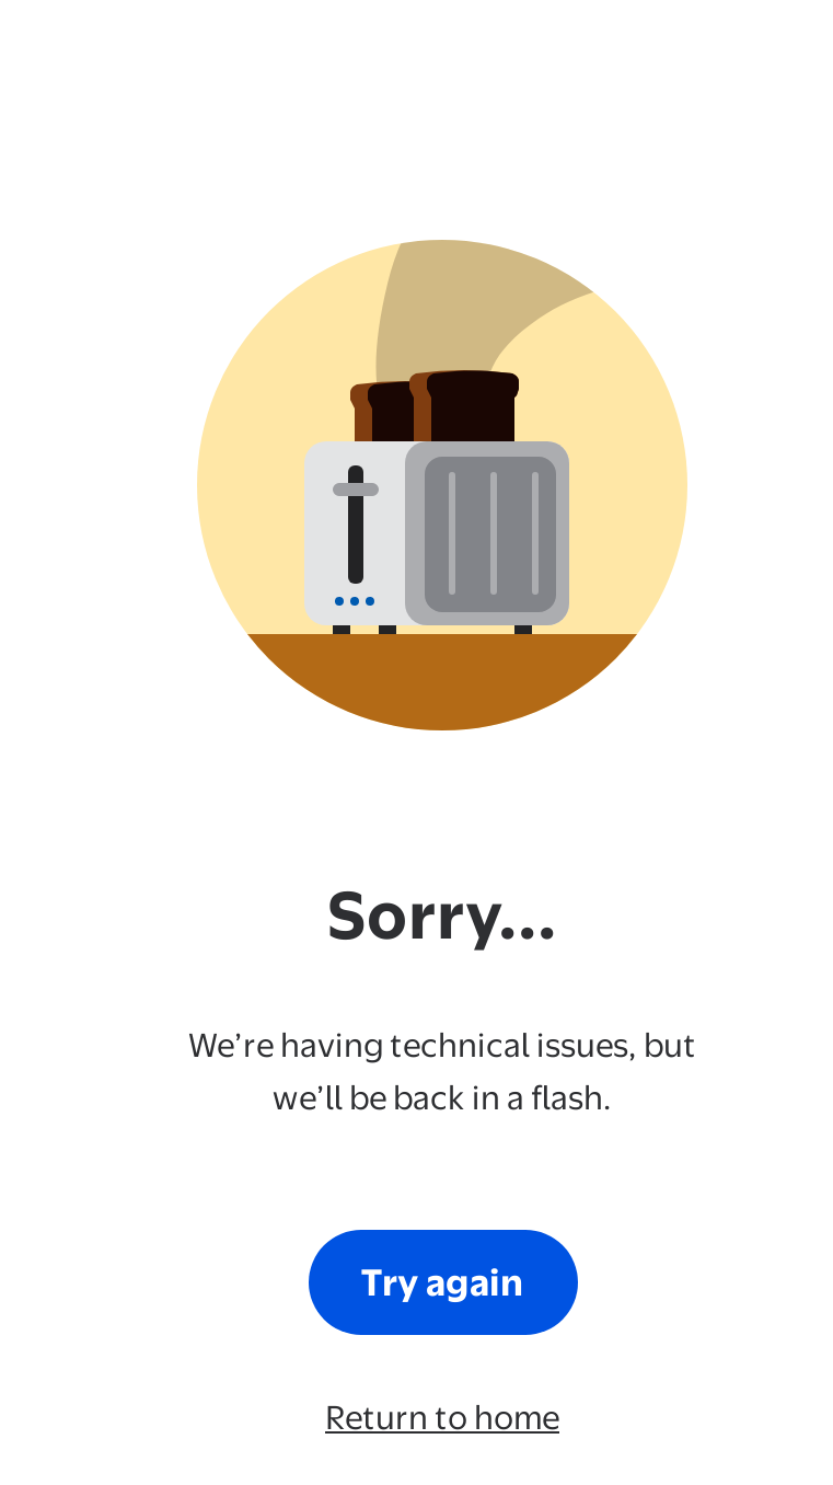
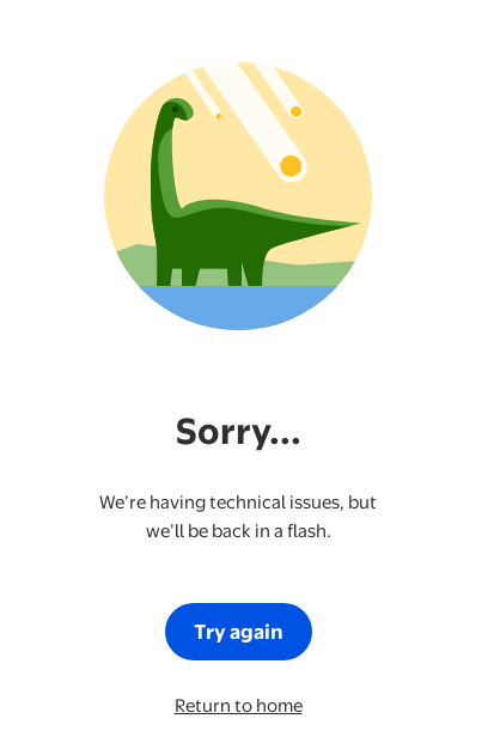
[221,240,659,733] [image] -> [116,63,360,331] [image]

